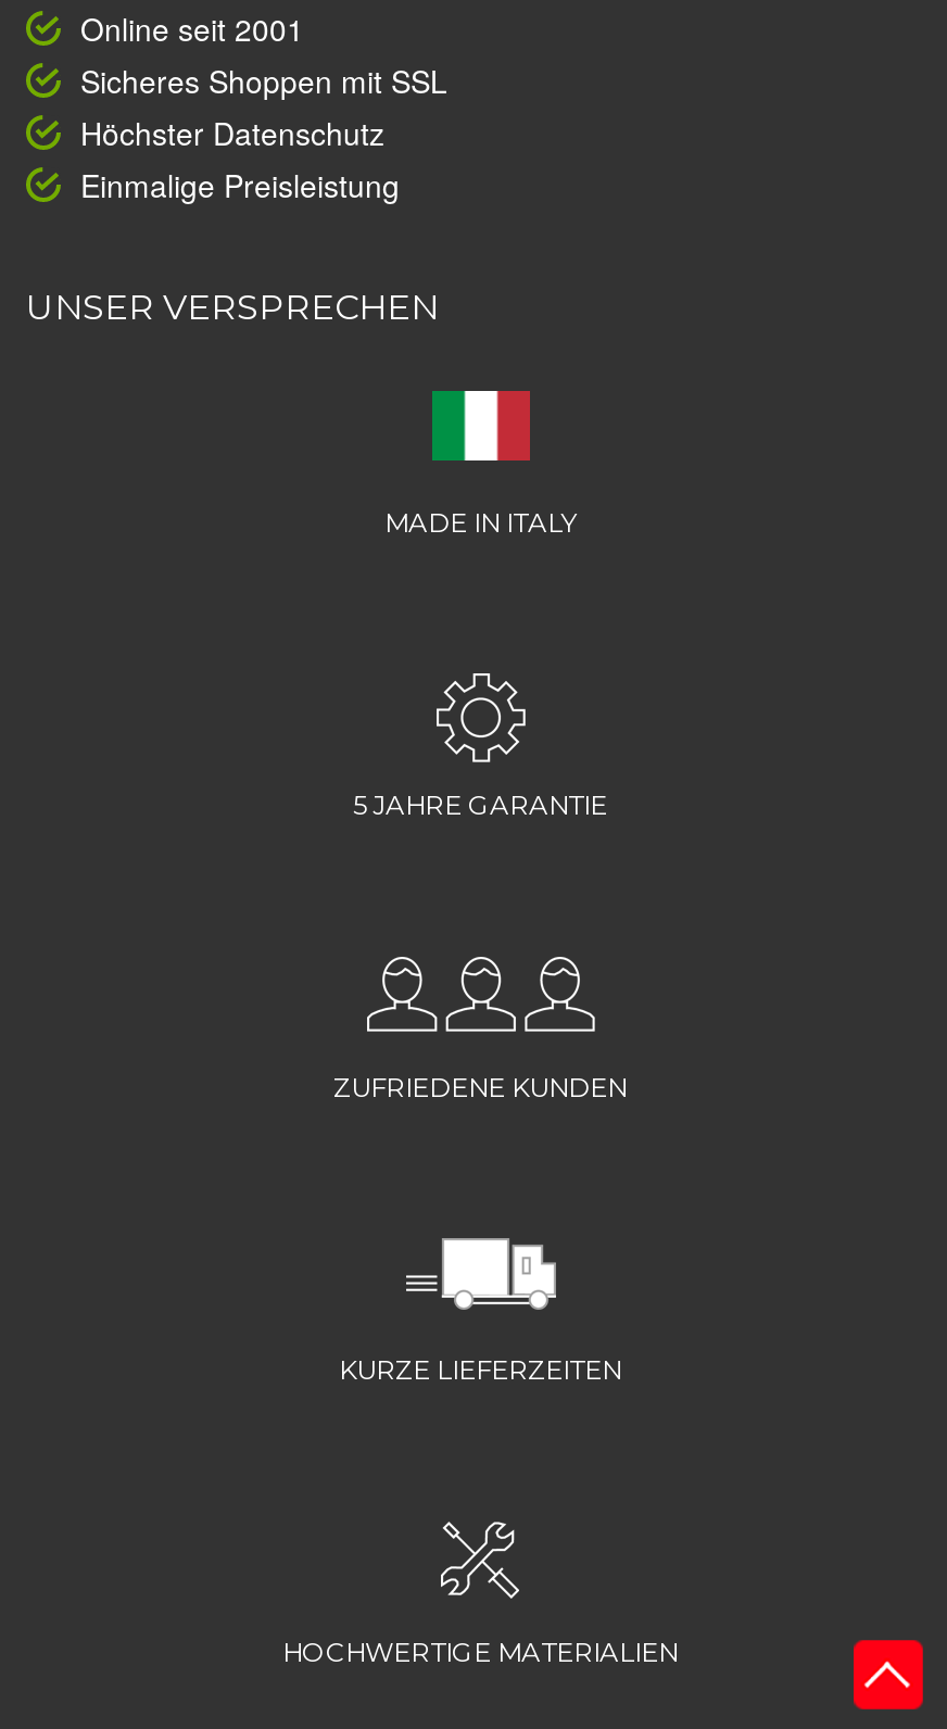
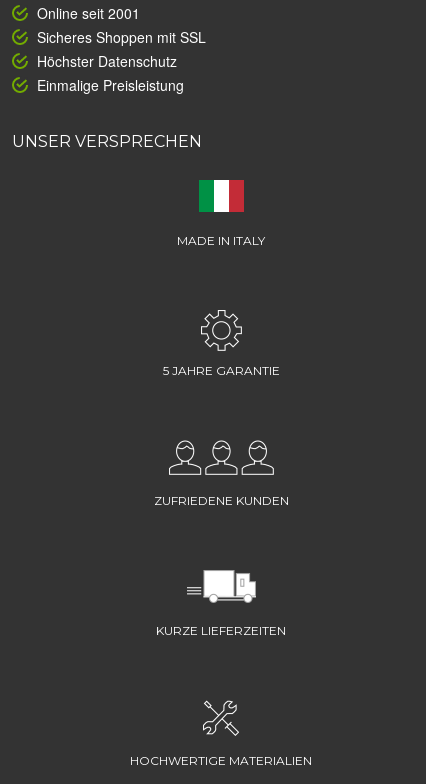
[851,1638,925,1712] [image] -> none

